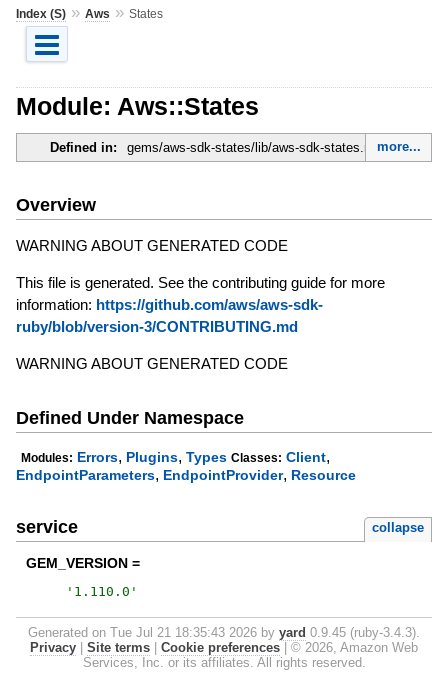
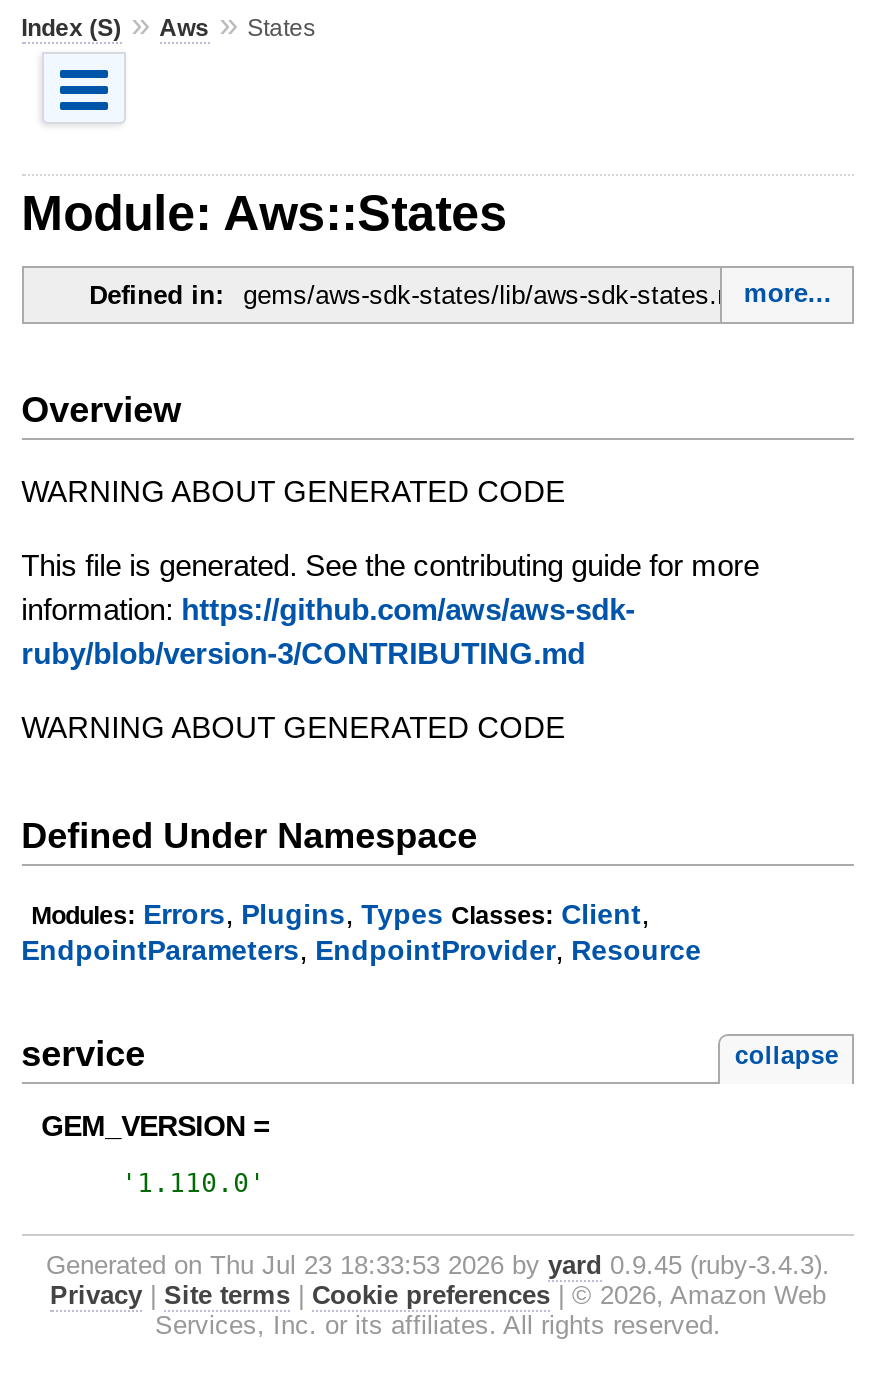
[28,625,420,640] Generated on Tue Jul 21 18:35:43 2026 by yard 0.9.45 (ruby-3.4.3). -> [46,1250,830,1280] Generated on Thu Jul 23 18:33:53 2026 by yard 0.9.45 (ruby-3.4.3).

